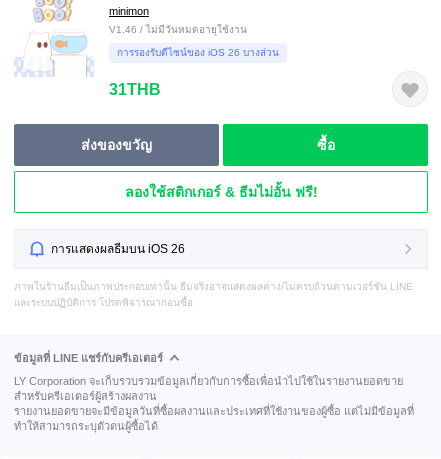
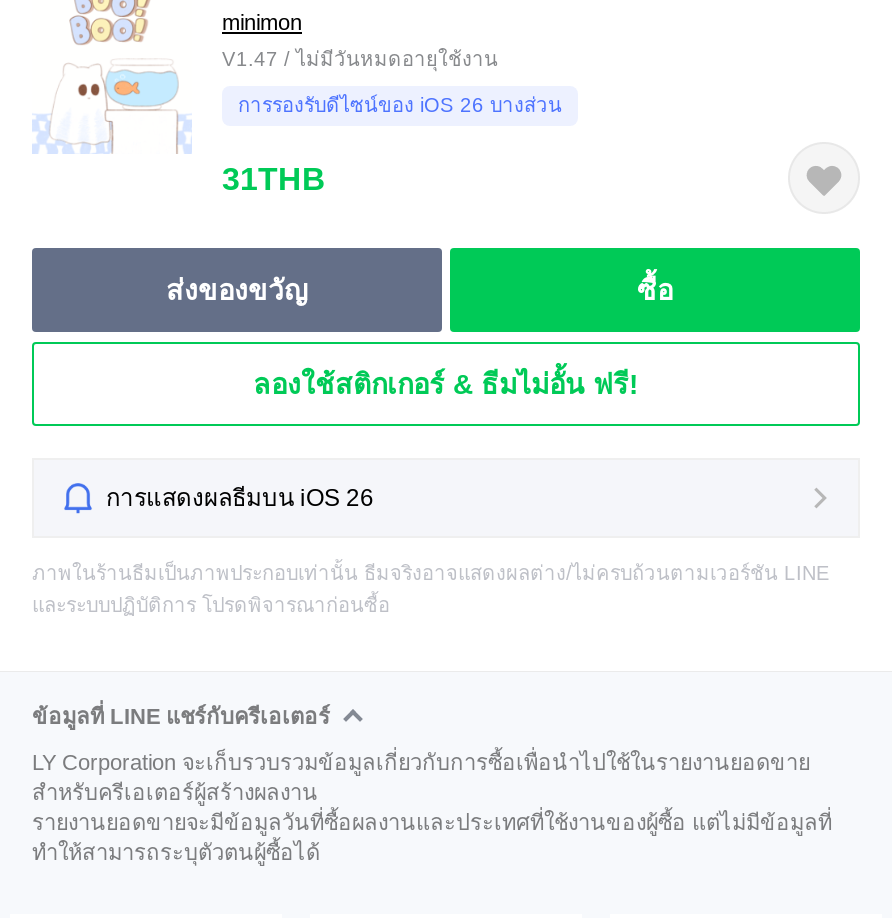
[109,24,247,35] V1.46 / ไม่มีวันหมดอายุใช้งาน -> [222,48,498,70] V1.47 / ไม่มีวันหมดอายุใช้งาน

